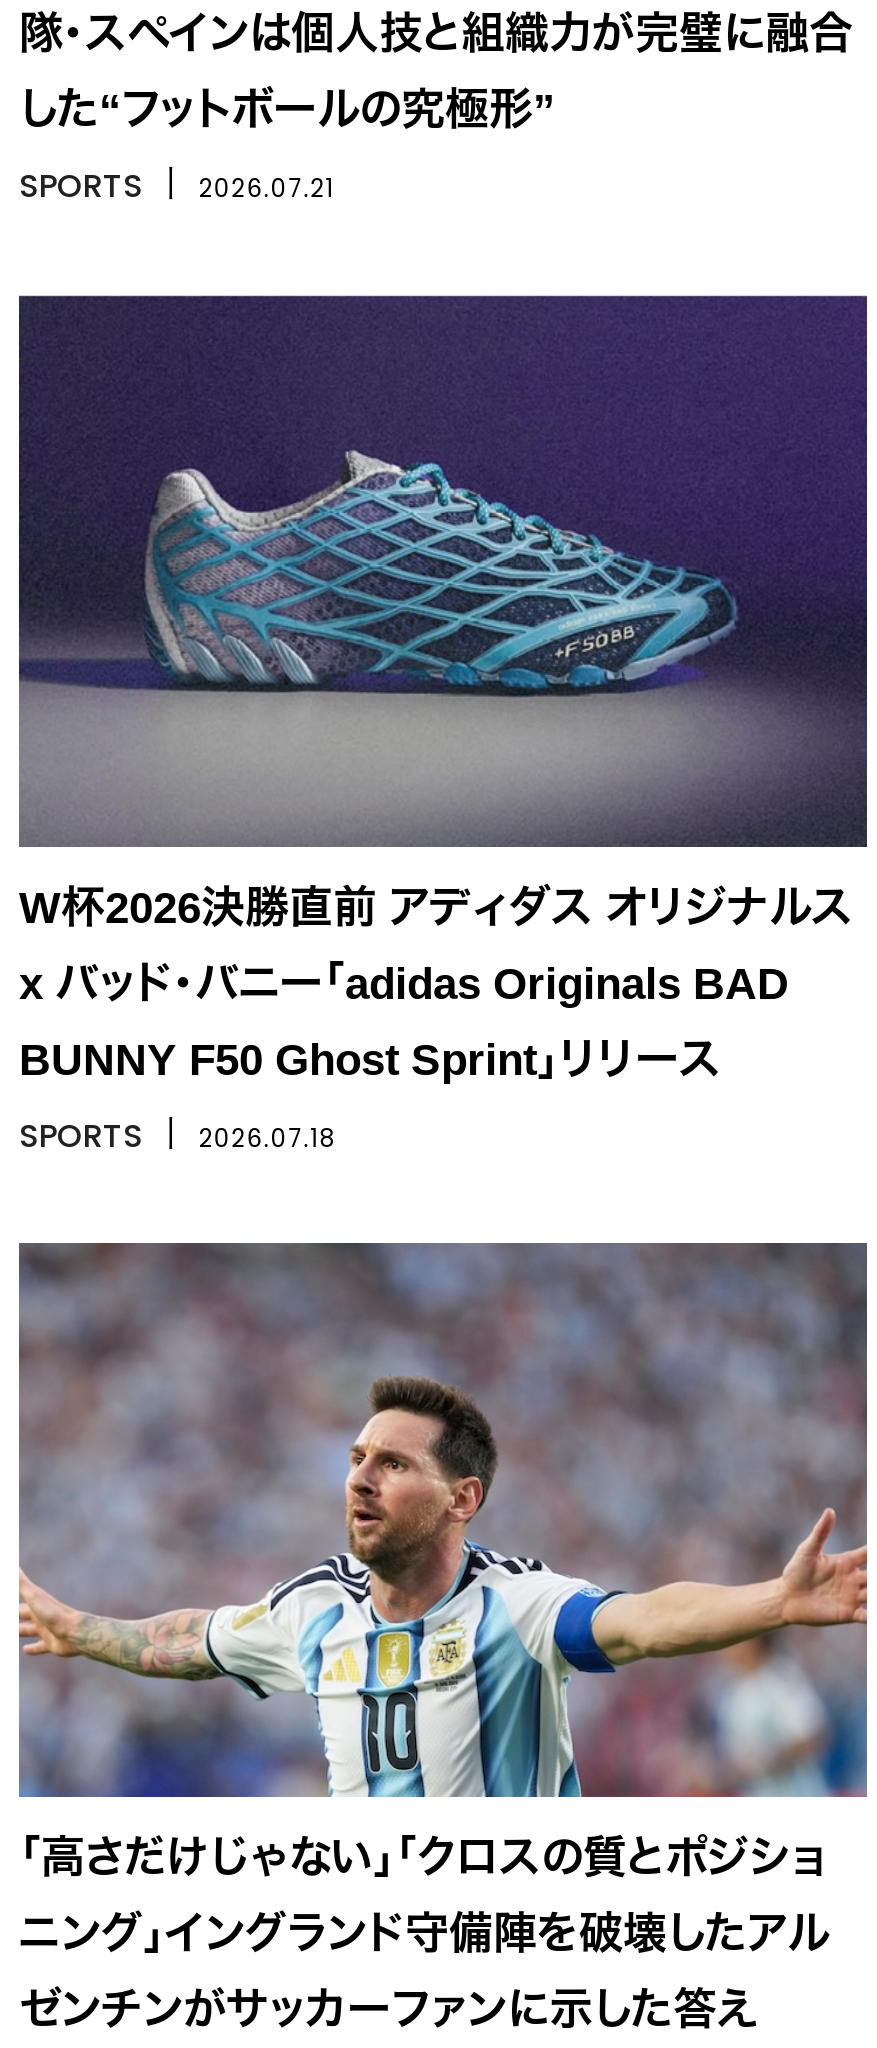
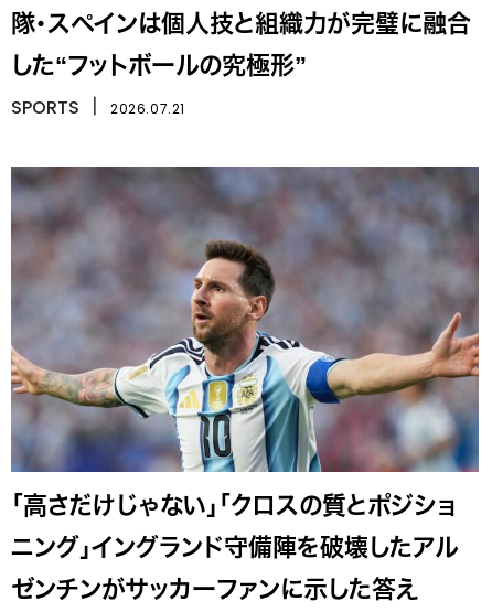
[17,295,869,1159] [image] | W杯2026決勝直前 アディダス オリジナルス | x バッド・バニー「adidas Originals BAD | BUNNY F50 Ghost Sprint」リリース | SPORTS丨2026.07.18 -> none

